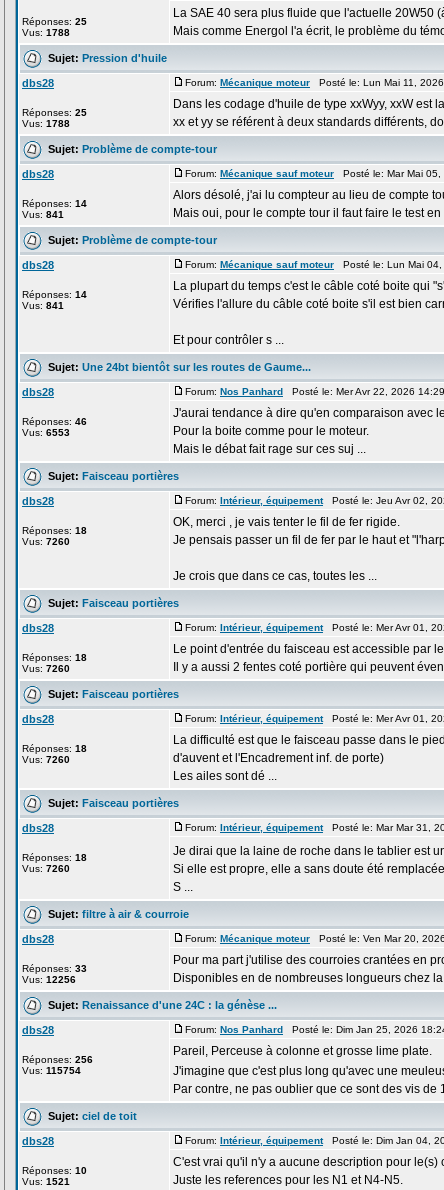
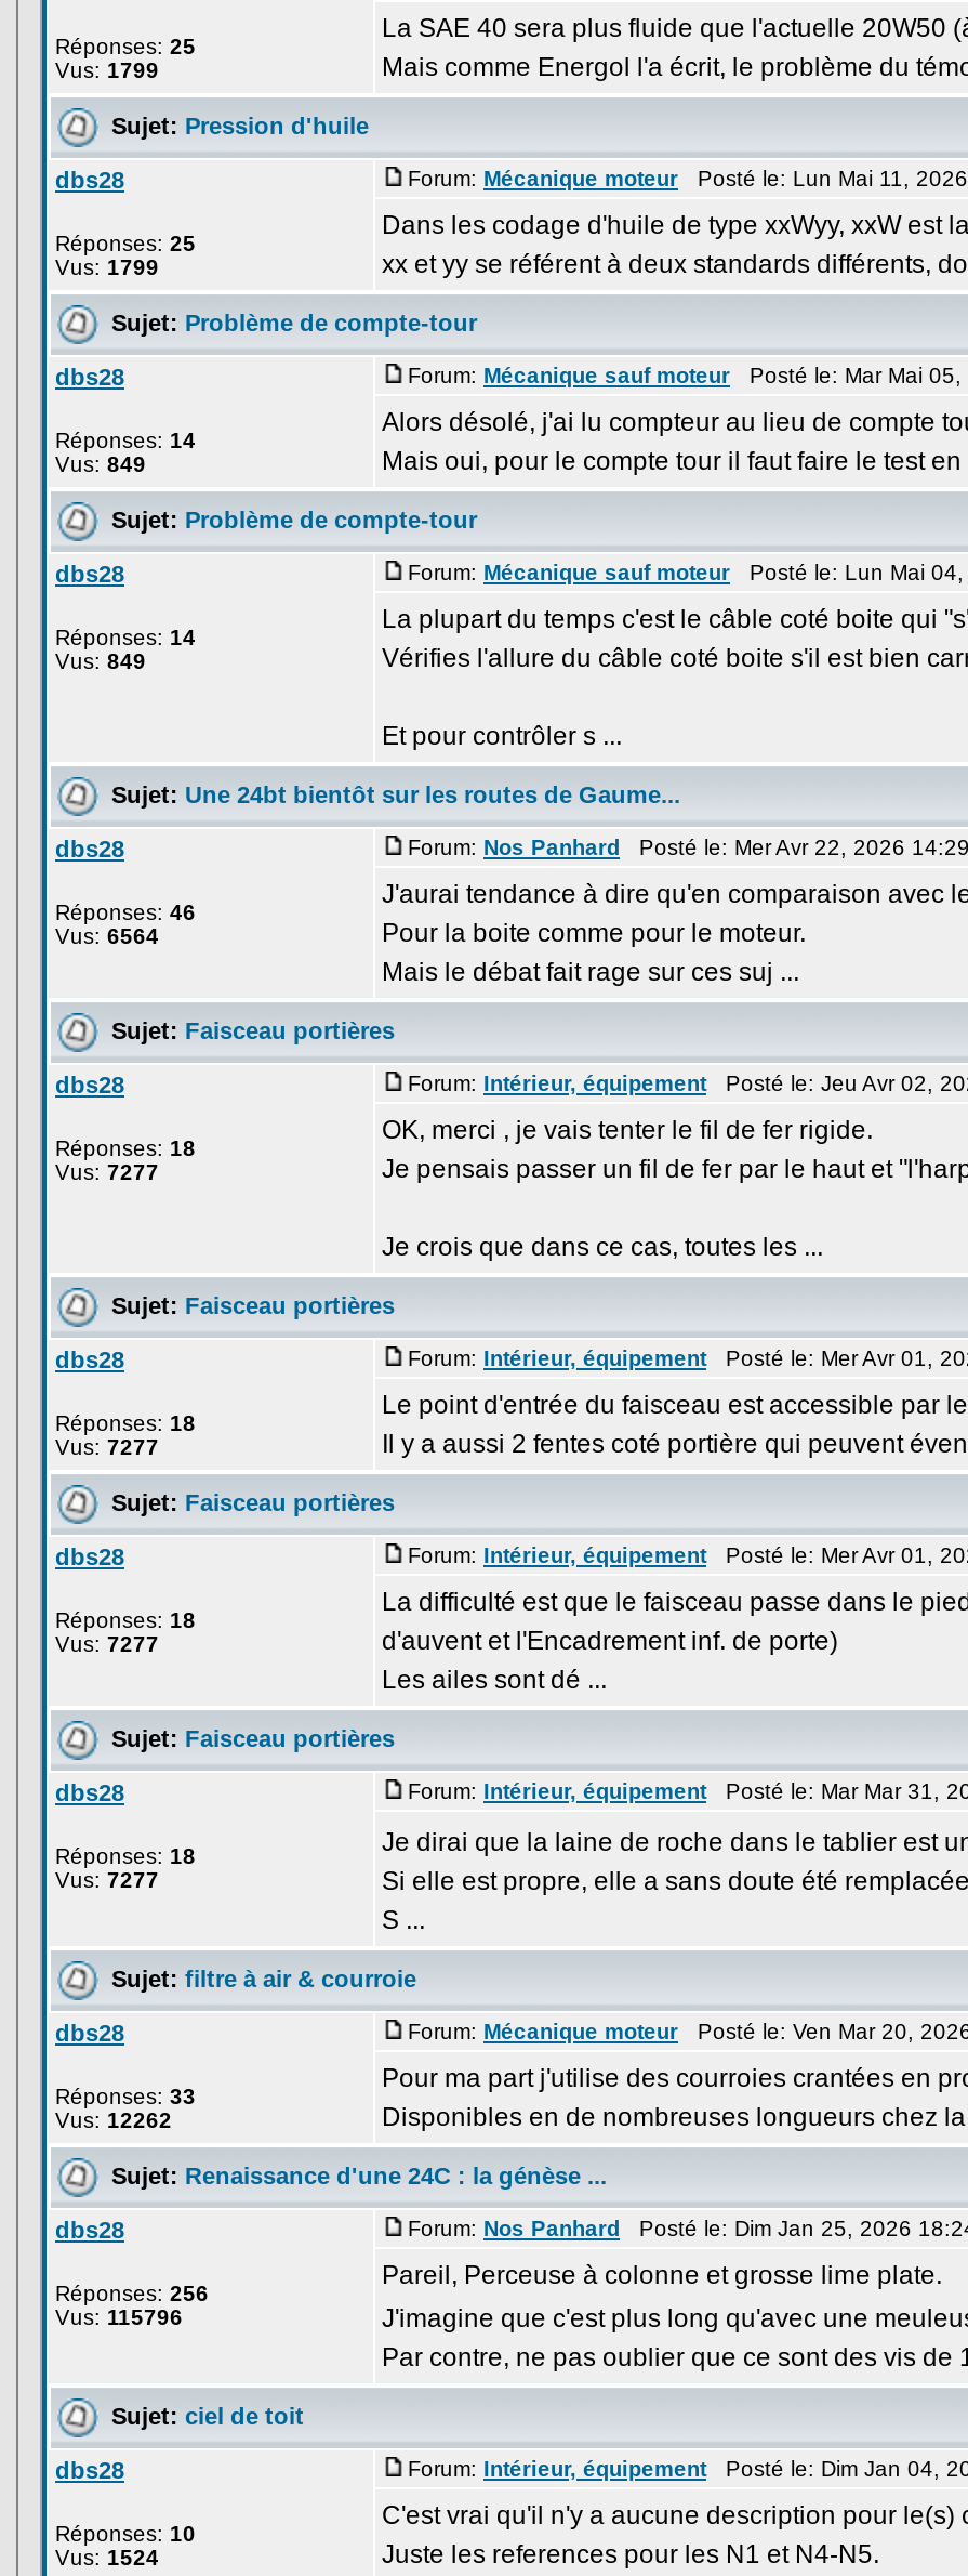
[22,27,70,38] Vus: 1788 -> [55,58,159,82] Vus: 1799
[22,118,70,129] Vus: 1788 -> [55,255,159,279] Vus: 1799
[22,209,64,220] Vus: 841 -> [55,452,146,476] Vus: 849
[22,300,64,311] Vus: 841 -> [55,649,146,673] Vus: 849
[22,427,70,438] Vus: 6553 -> [55,924,159,948] Vus: 6564
[22,536,70,547] Vus: 7260 -> [55,1160,159,1184] Vus: 7277
[22,663,70,674] Vus: 7260 -> [55,1435,159,1459] Vus: 7277
[22,754,70,765] Vus: 7260 -> [55,1632,159,1656] Vus: 7277
[22,863,70,874] Vus: 7260 -> [55,1868,159,1892] Vus: 7277
[22,974,76,985] Vus: 12256 -> [55,2108,172,2132] Vus: 12262
[22,1065,81,1076] Vus: 115754 -> [55,2305,183,2329] Vus: 115796
[22,1176,70,1187] Vus: 1521 -> [55,2546,159,2570] Vus: 1524

